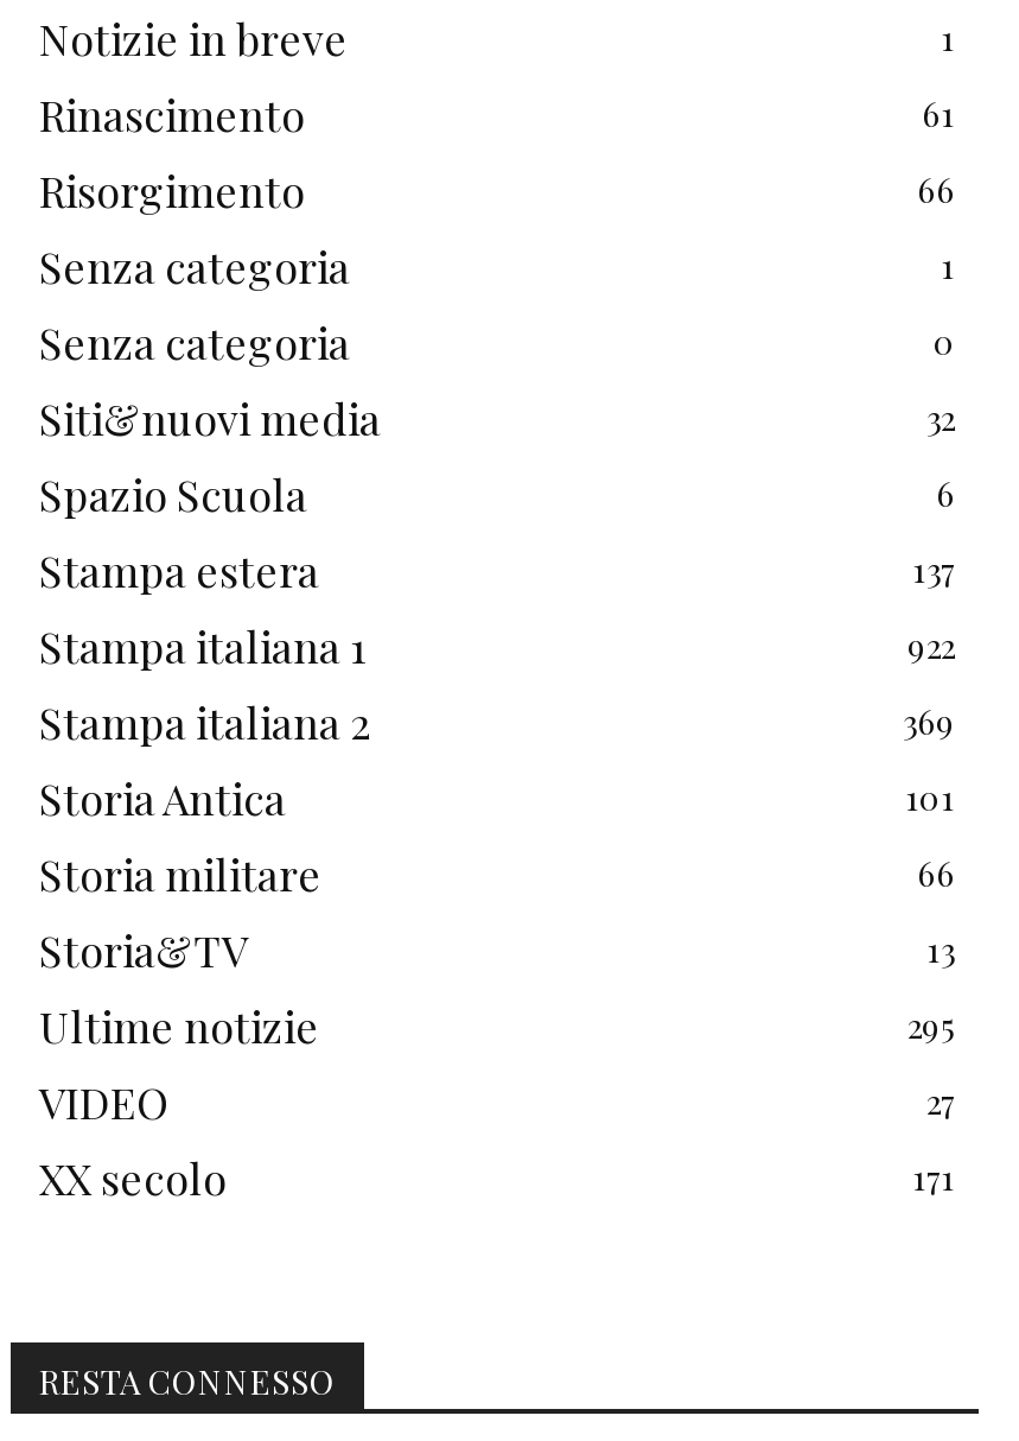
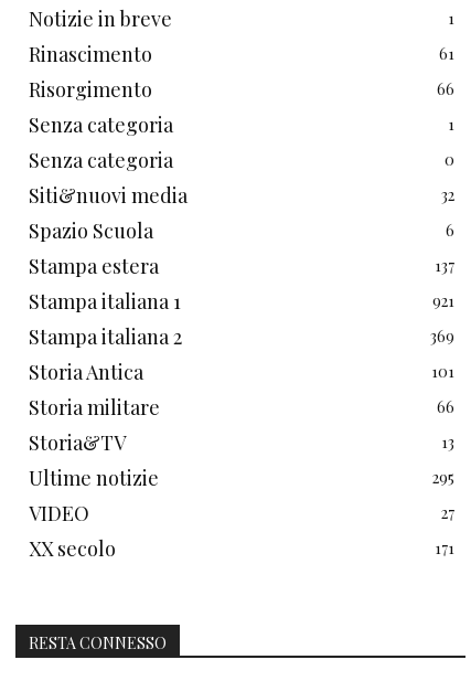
[907,623,955,668] 922 -> [432,290,454,311] 921

